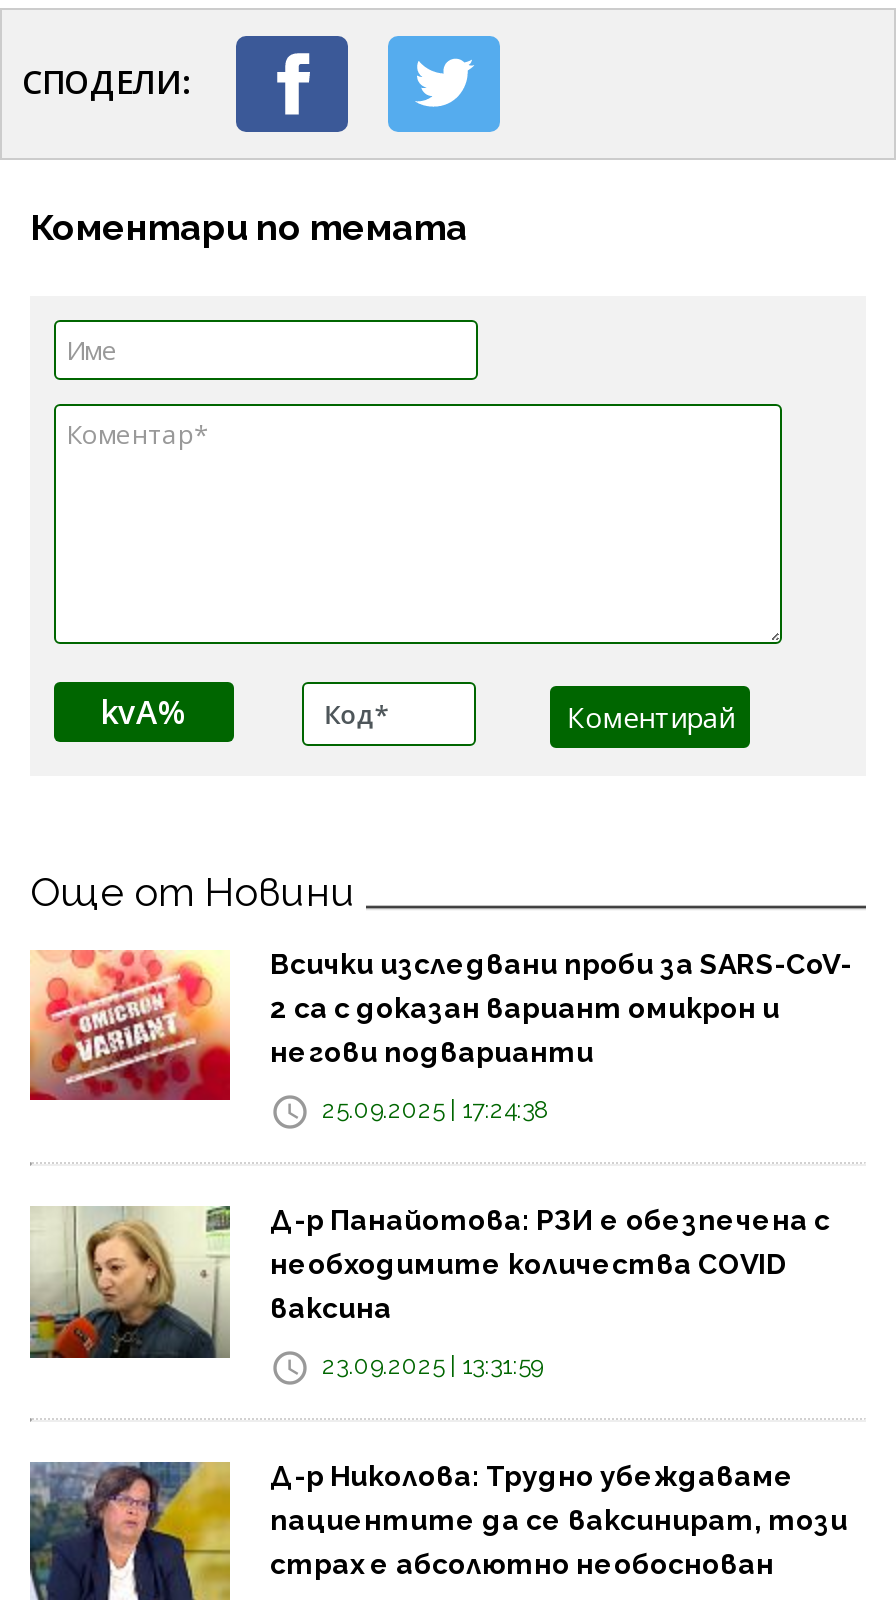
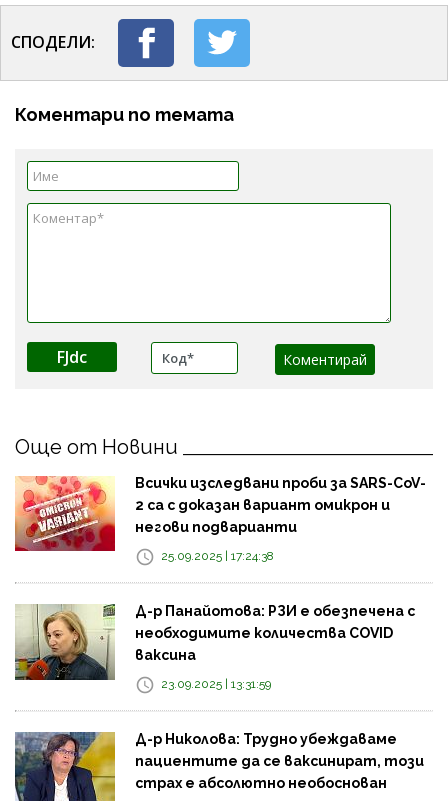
[100,689,188,733] kvA% -> [57,346,87,368] FJdc

